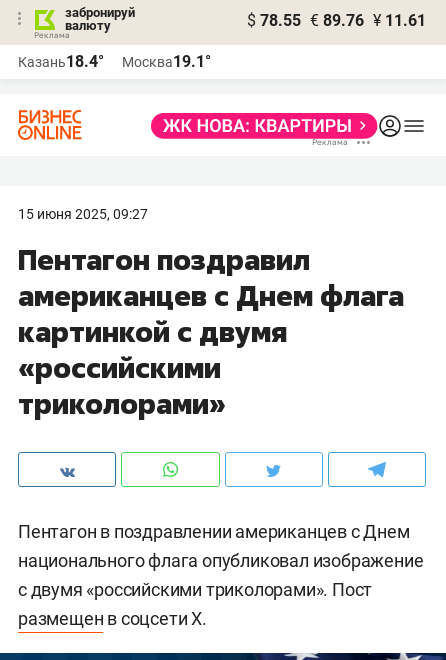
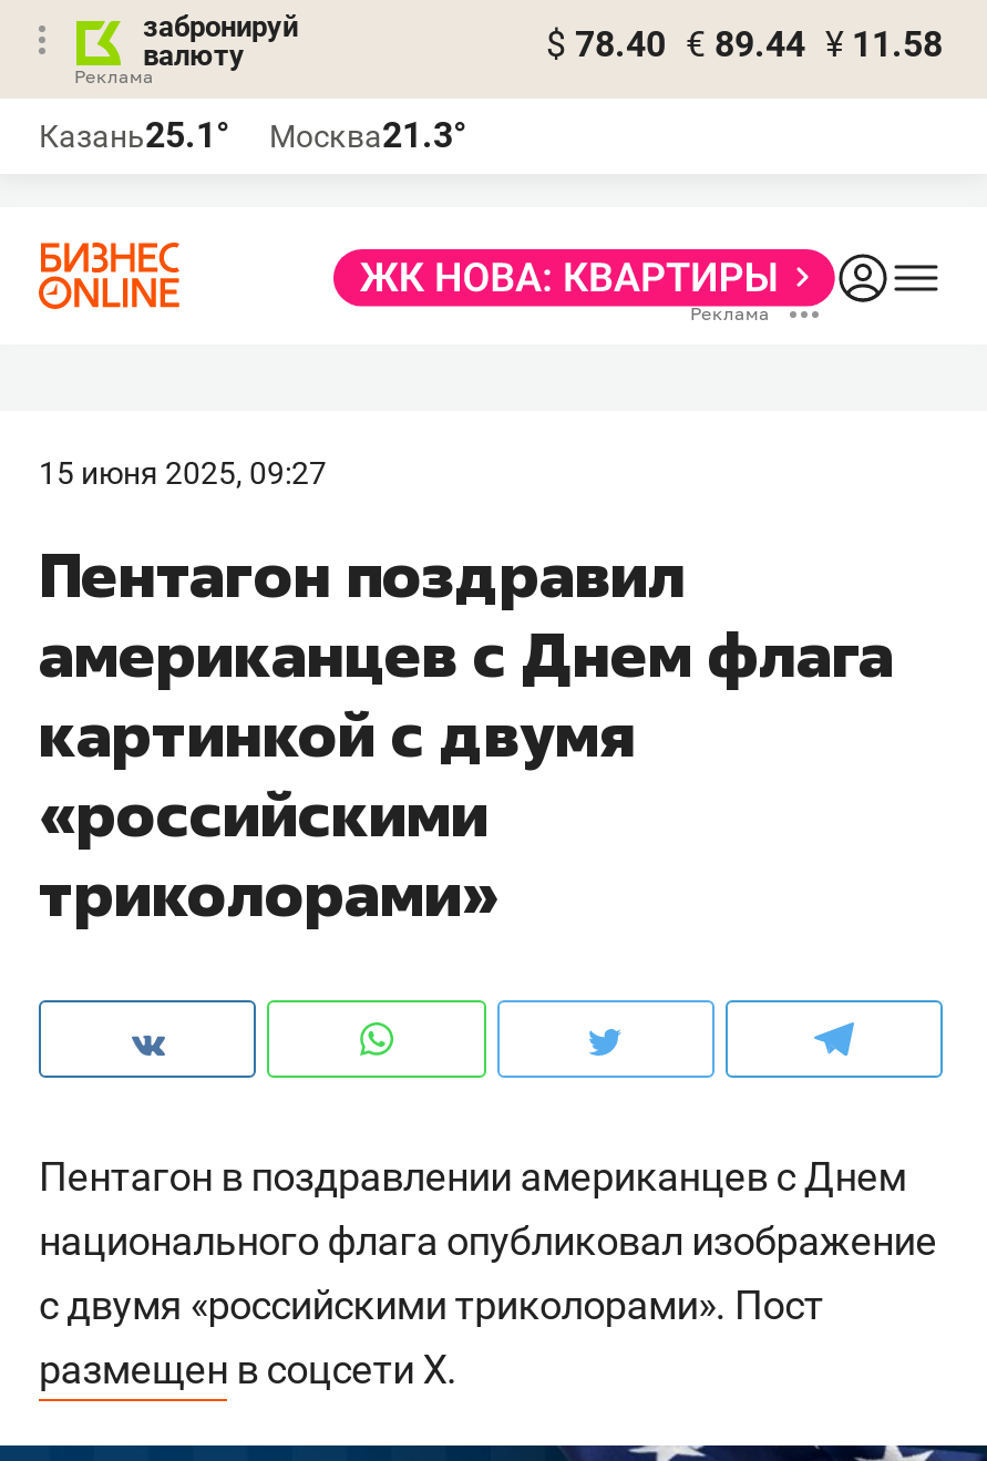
[247,11,426,30] $ 78.55 € 89.76 ¥ 11.61 -> [546,23,943,65] $ 78.40 € 89.44 ¥ 11.58
[18,52,104,71] Казань18.4° -> [39,114,229,156] Казань25.1°
[122,52,211,71] Москва19.1° -> [269,114,466,156] Москва21.3°

